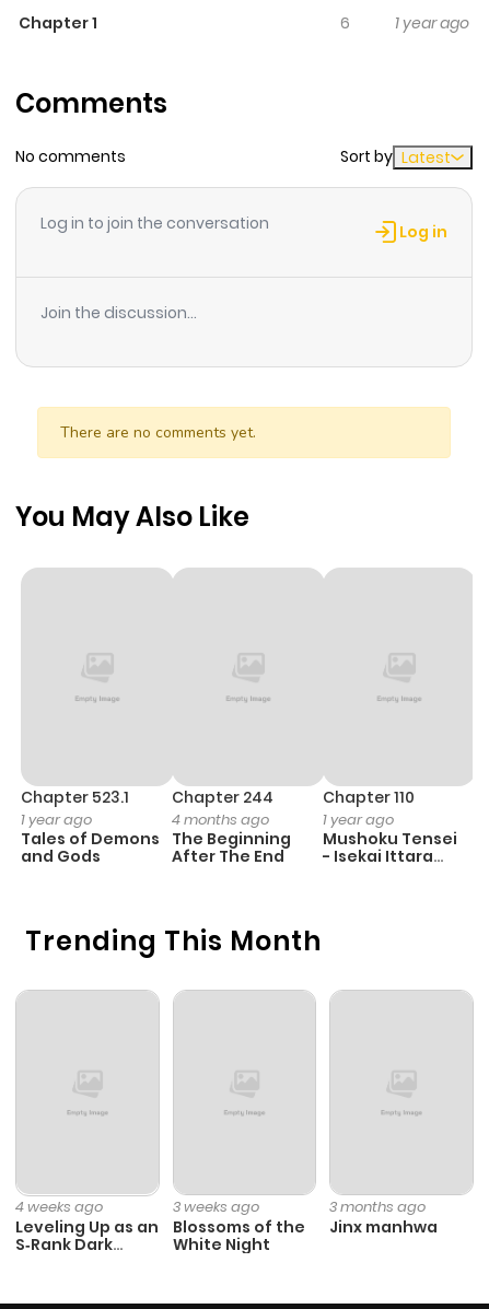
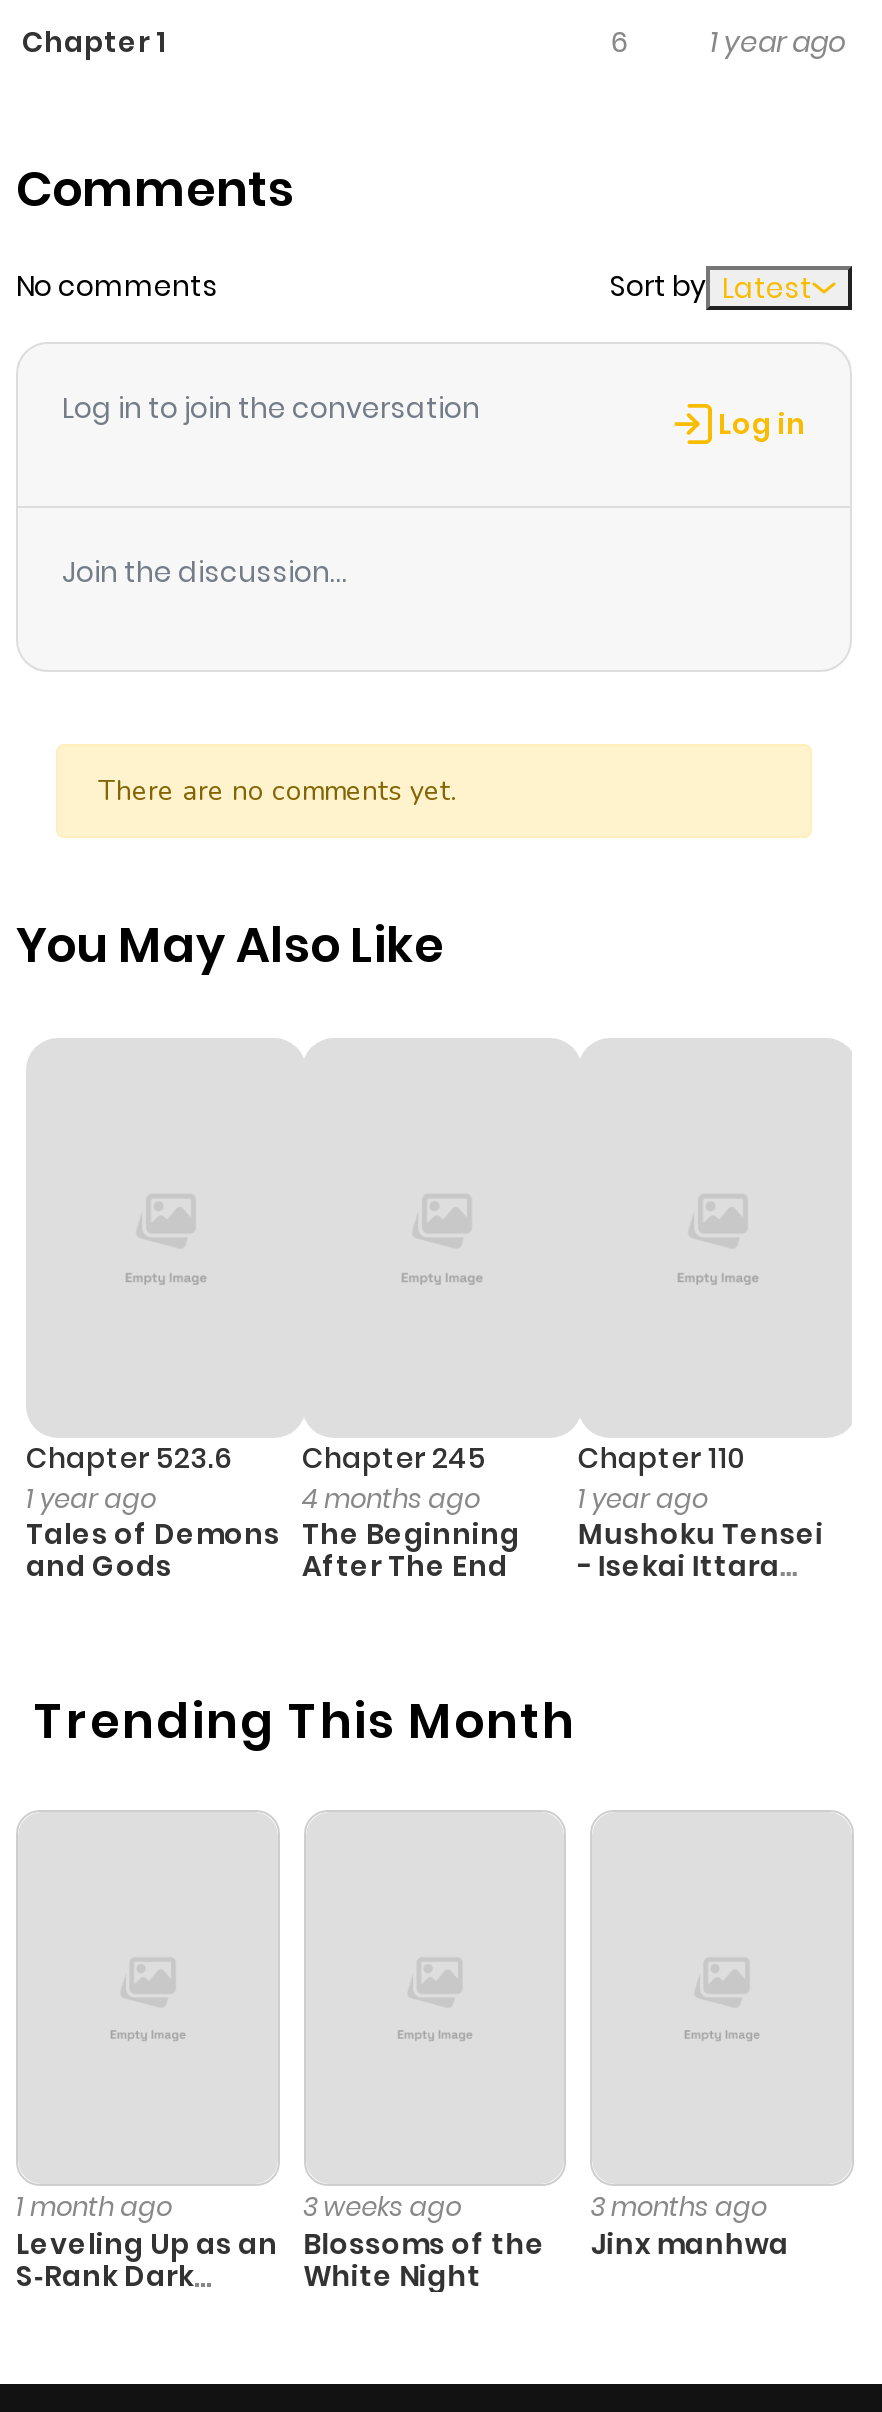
[21,786,129,808] Chapter 523.1 -> [26,1438,232,1478] Chapter 523.6
[172,786,273,808] Chapter 244 -> [302,1438,486,1478] Chapter 245
[15,1197,103,1218] 4 weeks ago -> [16,2189,172,2227] 1 month ago

